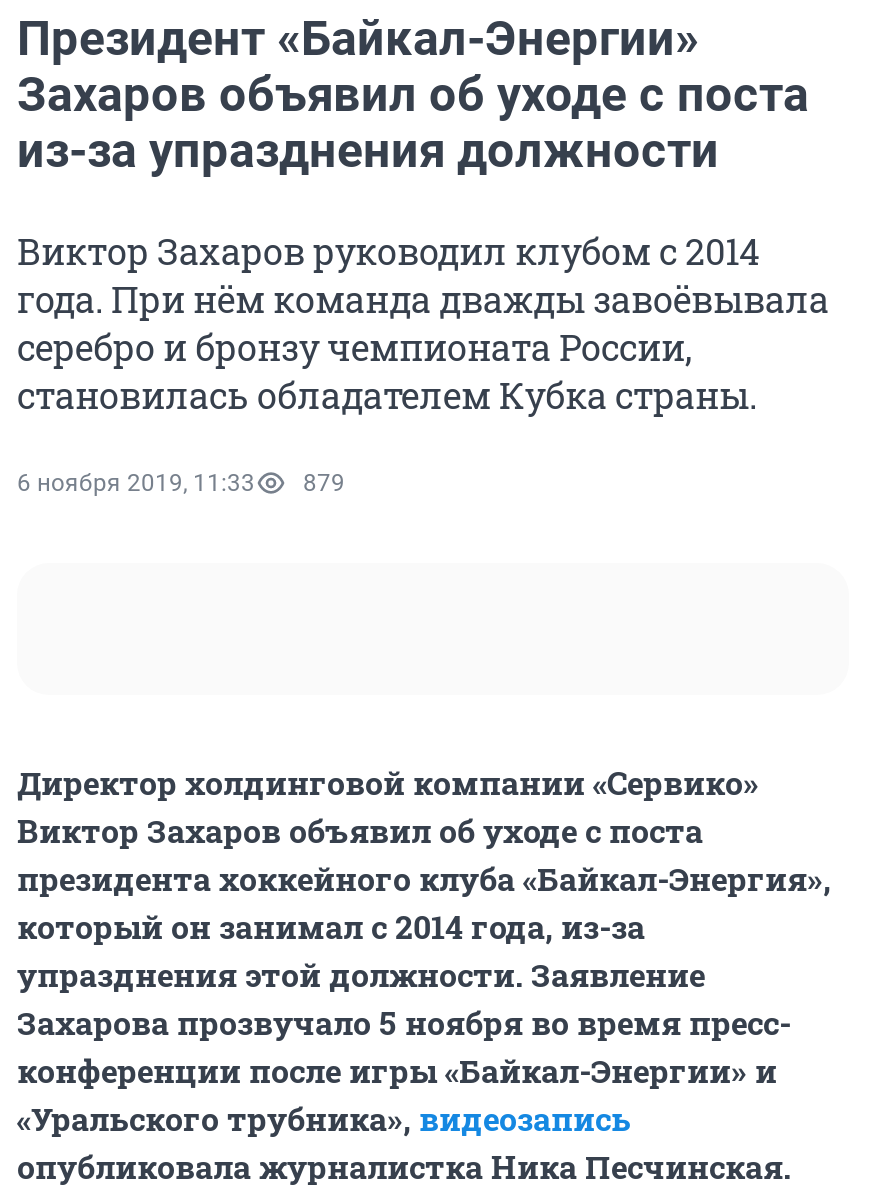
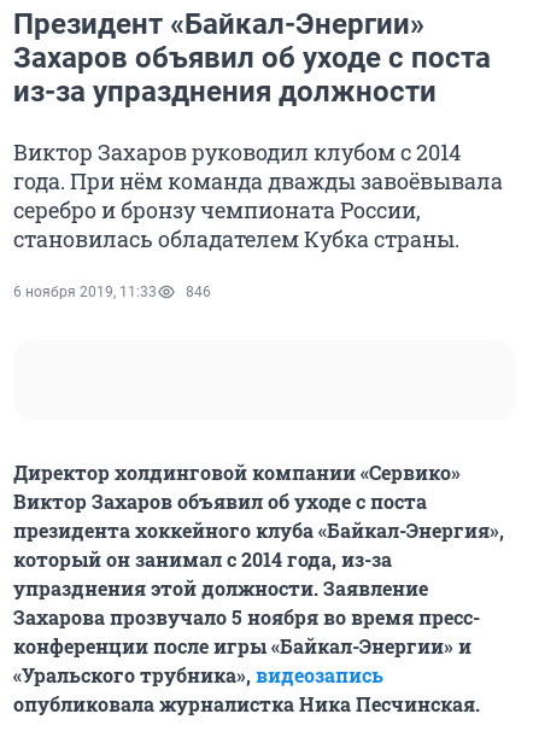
[17,469,345,497] 6 ноября 2019, 11:33 879 -> [13,284,211,300] 6 ноября 2019, 11:33 846

